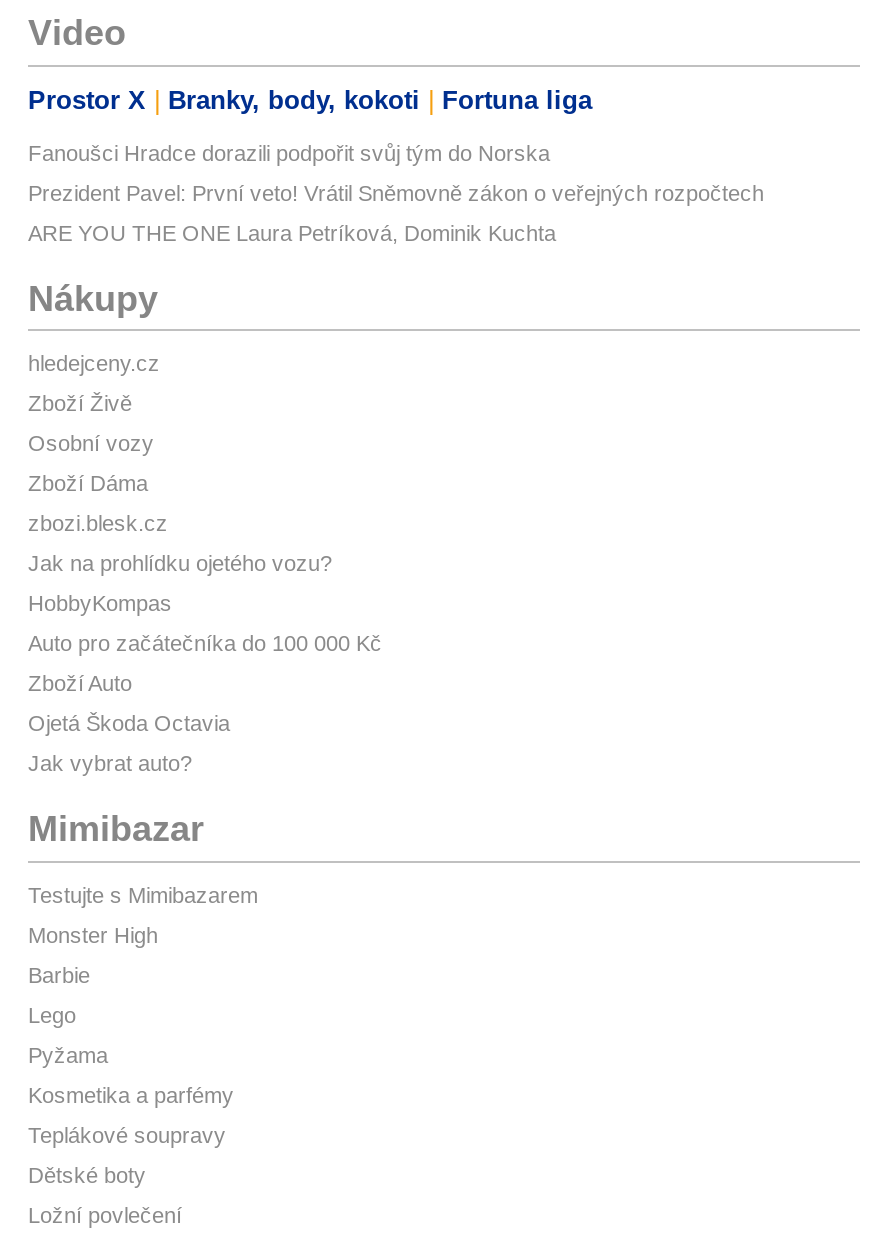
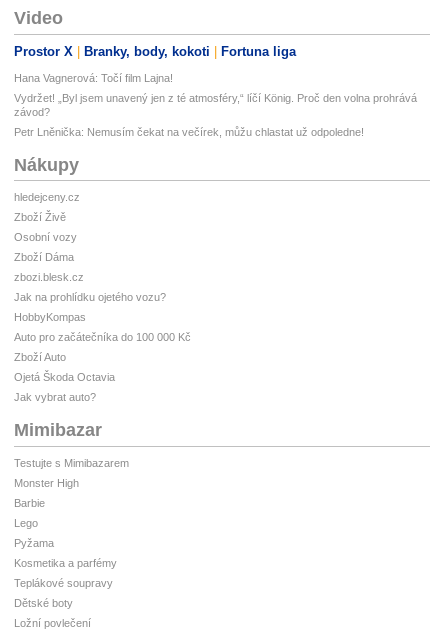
[28,141,550,165] Fanoušci Hradce dorazili podpořit svůj tým do Norska -> [14,72,173,84] Hana Vagnerová: Točí film Lajna!
[28,181,764,205] Prezident Pavel: První veto! Vrátil Sněmovně zákon o veřejných rozpočtech -> [14,92,417,118] Vydržet! „Byl jsem unavený jen z té atmosféry,“ líčí König. Proč den volna prohrává | závod?
[28,221,556,245] ARE YOU THE ONE Laura Petríková, Dominik Kuchta -> [14,126,364,138] Petr Lněnička: Nemusím čekat na večírek, můžu chlastat už odpoledne!

